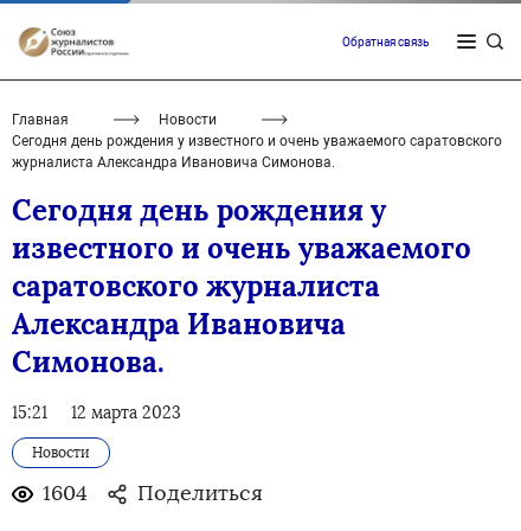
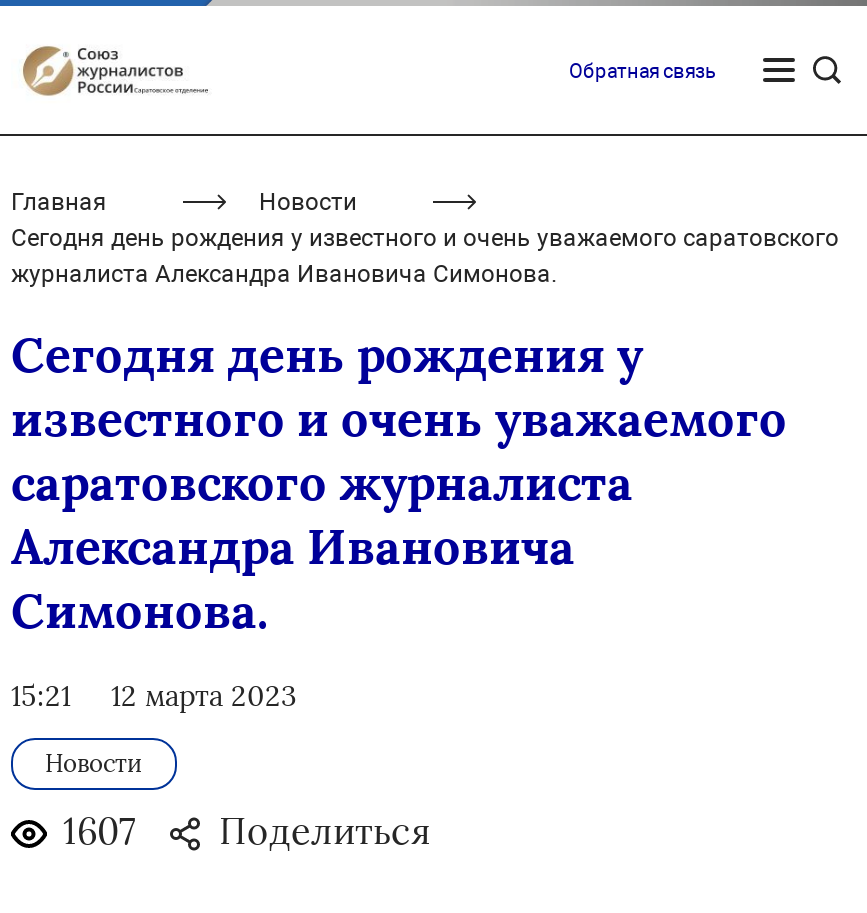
[43,480,263,506] 1604 Поделиться -> [63,810,431,854] 1607 Поделиться

